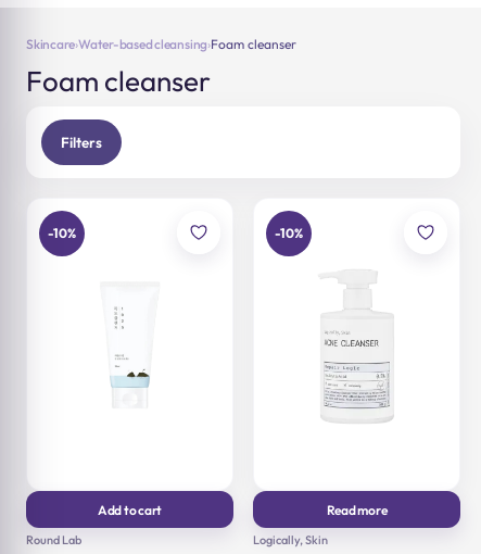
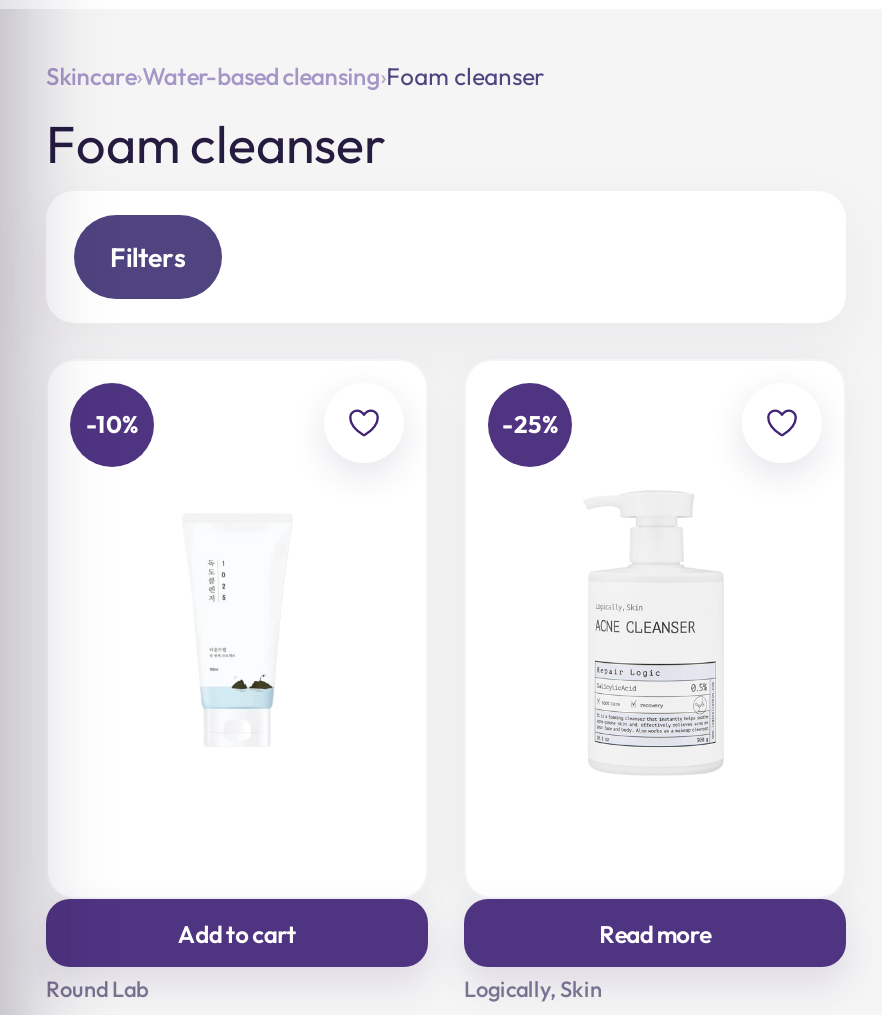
[275,225,303,241] -10% -> [502,409,558,439] -25%

